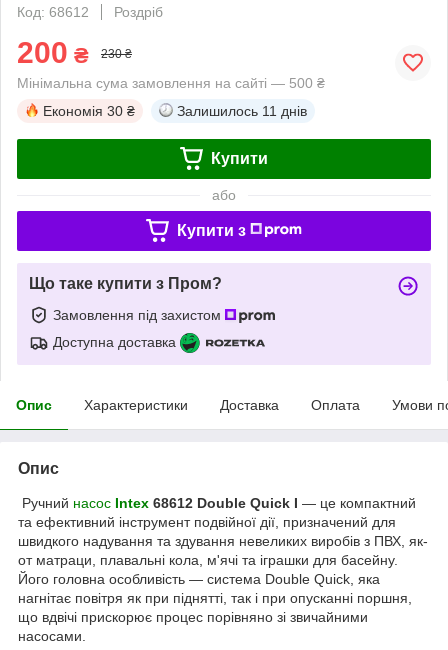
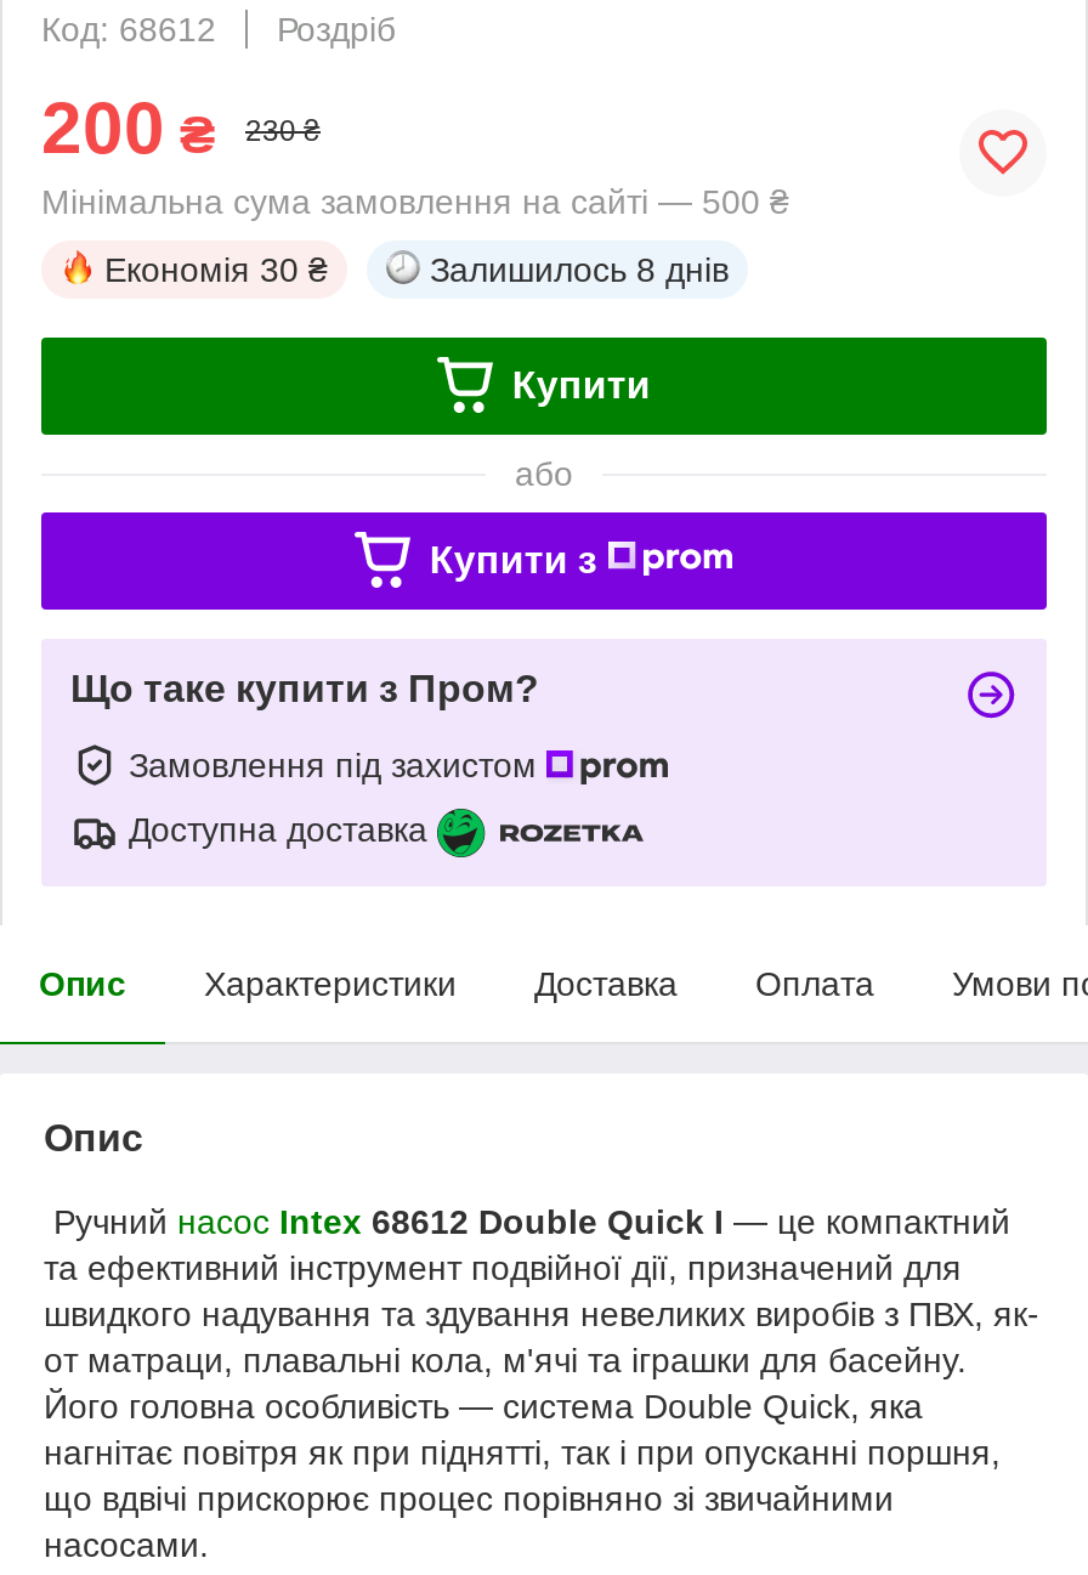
[177,103,307,119] Залишилось 11 днів -> [430,250,729,289] Залишилось 8 днів

